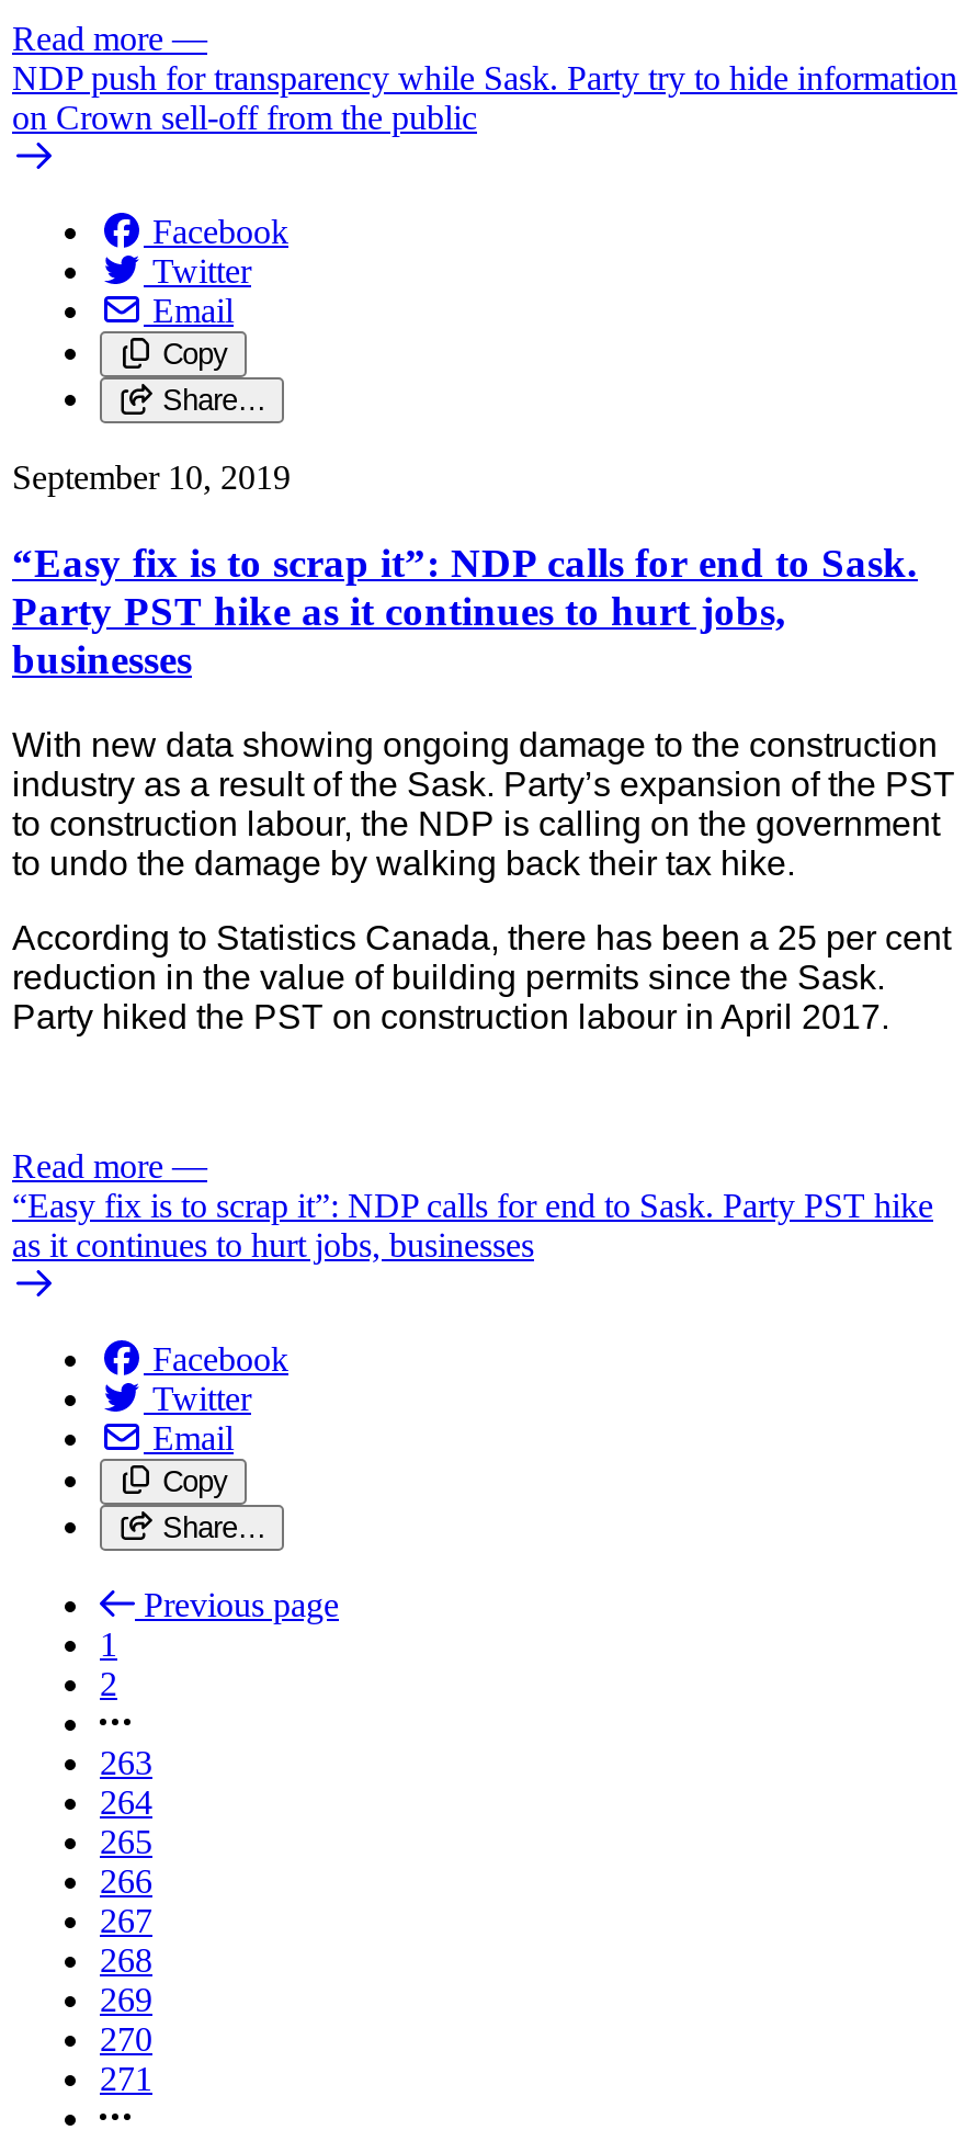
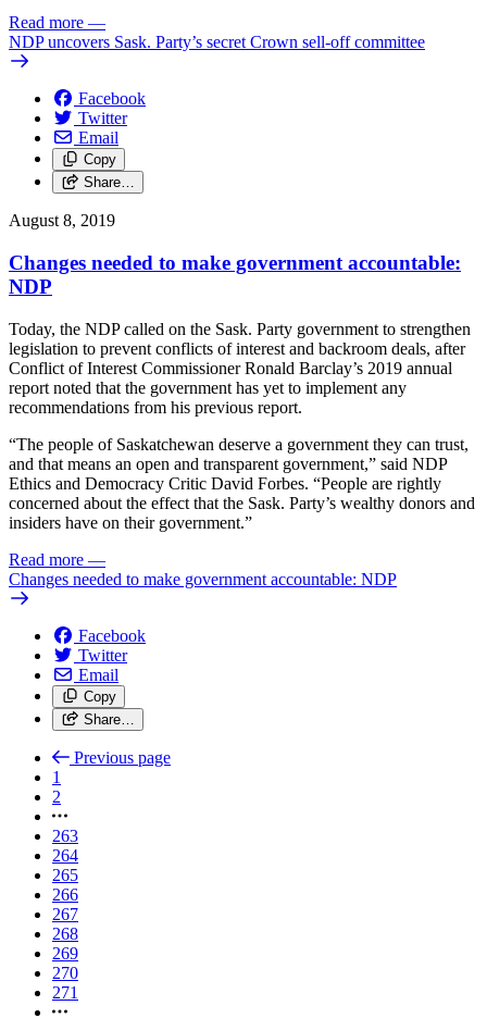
[12,59,957,136] NDP push for transparency while Sask. Party try to hide information | on Crown sell-off from the public -> [9,33,425,51] NDP uncovers Sask. Party’s secret Crown sell-off committee
[12,459,291,496] September 10, 2019 -> [9,211,115,230] August 8, 2019
[12,539,918,682] “Easy fix is to scrap it”: NDP calls for end to Sask. | Party PST hike as it continues to hurt jobs, | businesses -> [9,251,461,298] Changes needed to make government accountable: | NDP
[12,725,955,881] With new data showing ongoing damage to the construction | industry as a result of the Sask. Party’s expansion of the PST | to construction labour, the NDP is calling on the government | to undo the damage by walking back their tax hike. -> [9,319,471,416] Today, the NDP called on the Sask. Party government to strengthen | legislation to prevent conflicts of interest and backroom deals, after | Conflict of Interest Commissioner Ronald Barclay’s 2019 annual | report noted that the government has yet to implement any | recommendations from his previous report.
[12,918,951,1034] According to Statistics Canada, there has been a 25 per cent | reduction in the value of building permits since the Sask. | Party hiked the PST on construction labour in April 2017. -> [9,434,475,531] “The people of Saskatchewan deserve a government they can trust, | and that means an open and transparent government,” said NDP | Ethics and Democracy Critic David Forbes. “People are rightly | concerned about the effect that the Sask. Party’s wealthy donors and | insiders have on their government.”
[12,1186,933,1262] “Easy fix is to scrap it”: NDP calls for end to Sask. Party PST hike | as it continues to hurt jobs, businesses -> [9,569,397,588] Changes needed to make government accountable: NDP

